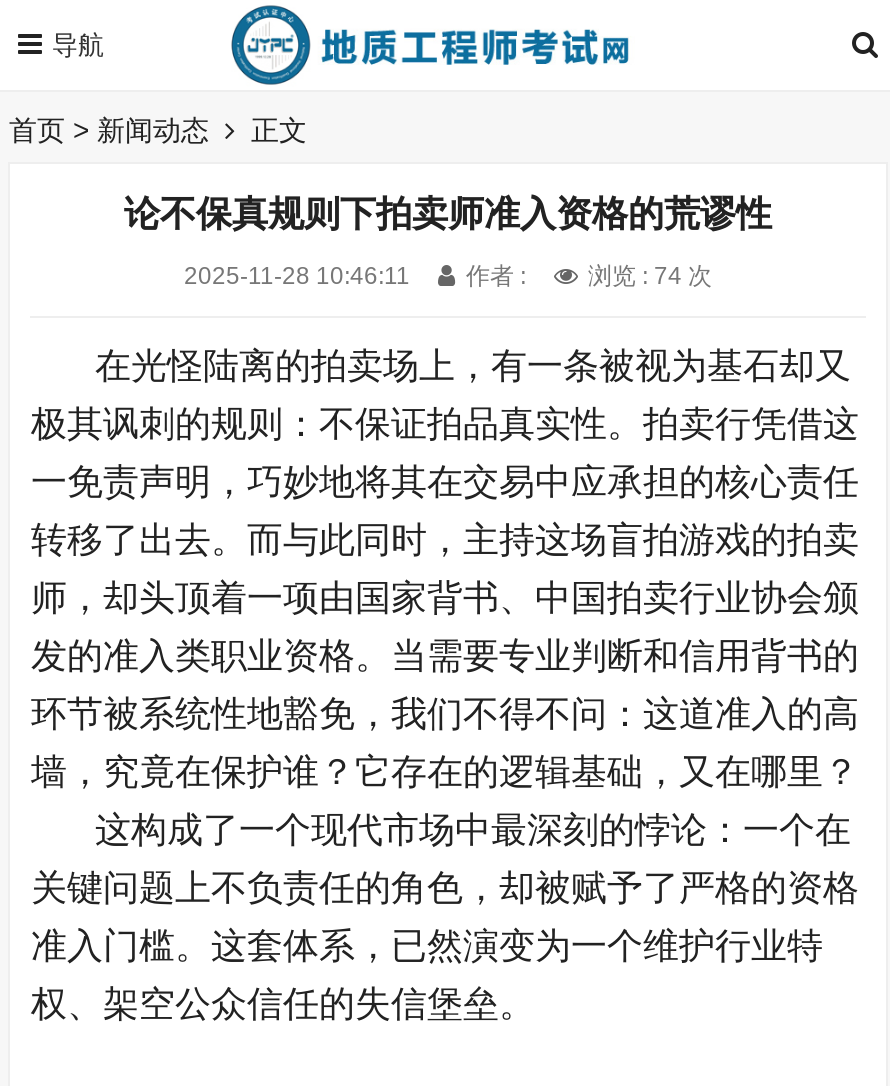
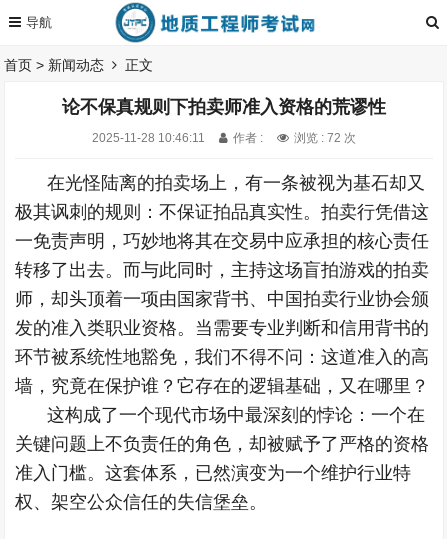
[588,262,712,290] 浏览 : 74 次 -> [294,131,356,145] 浏览 : 72 次

